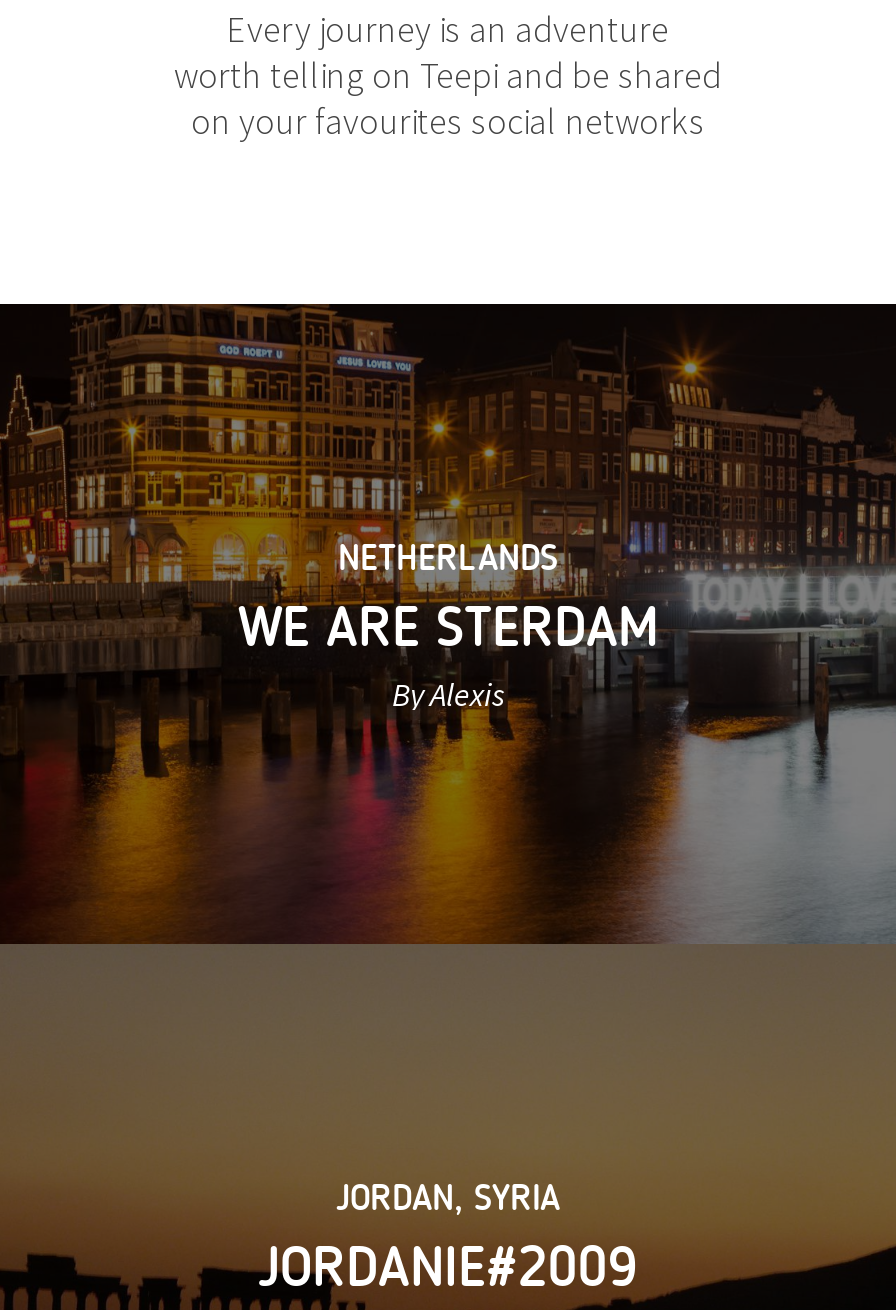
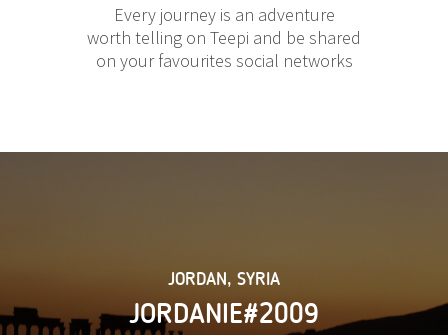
[6,306,890,946] [image] | NETHERLANDS | WE ARE STERDAM | By Alexis -> none

